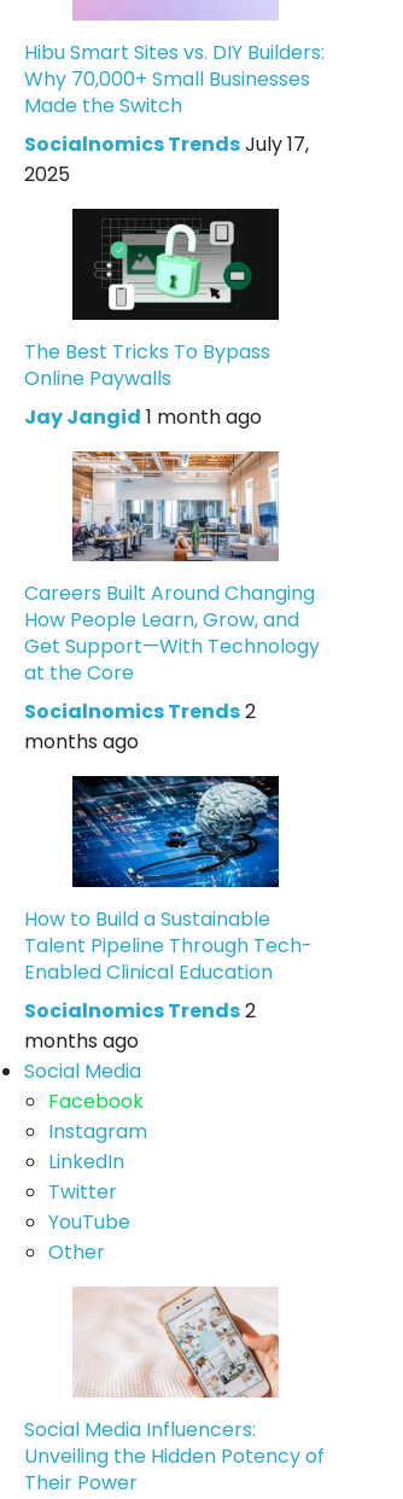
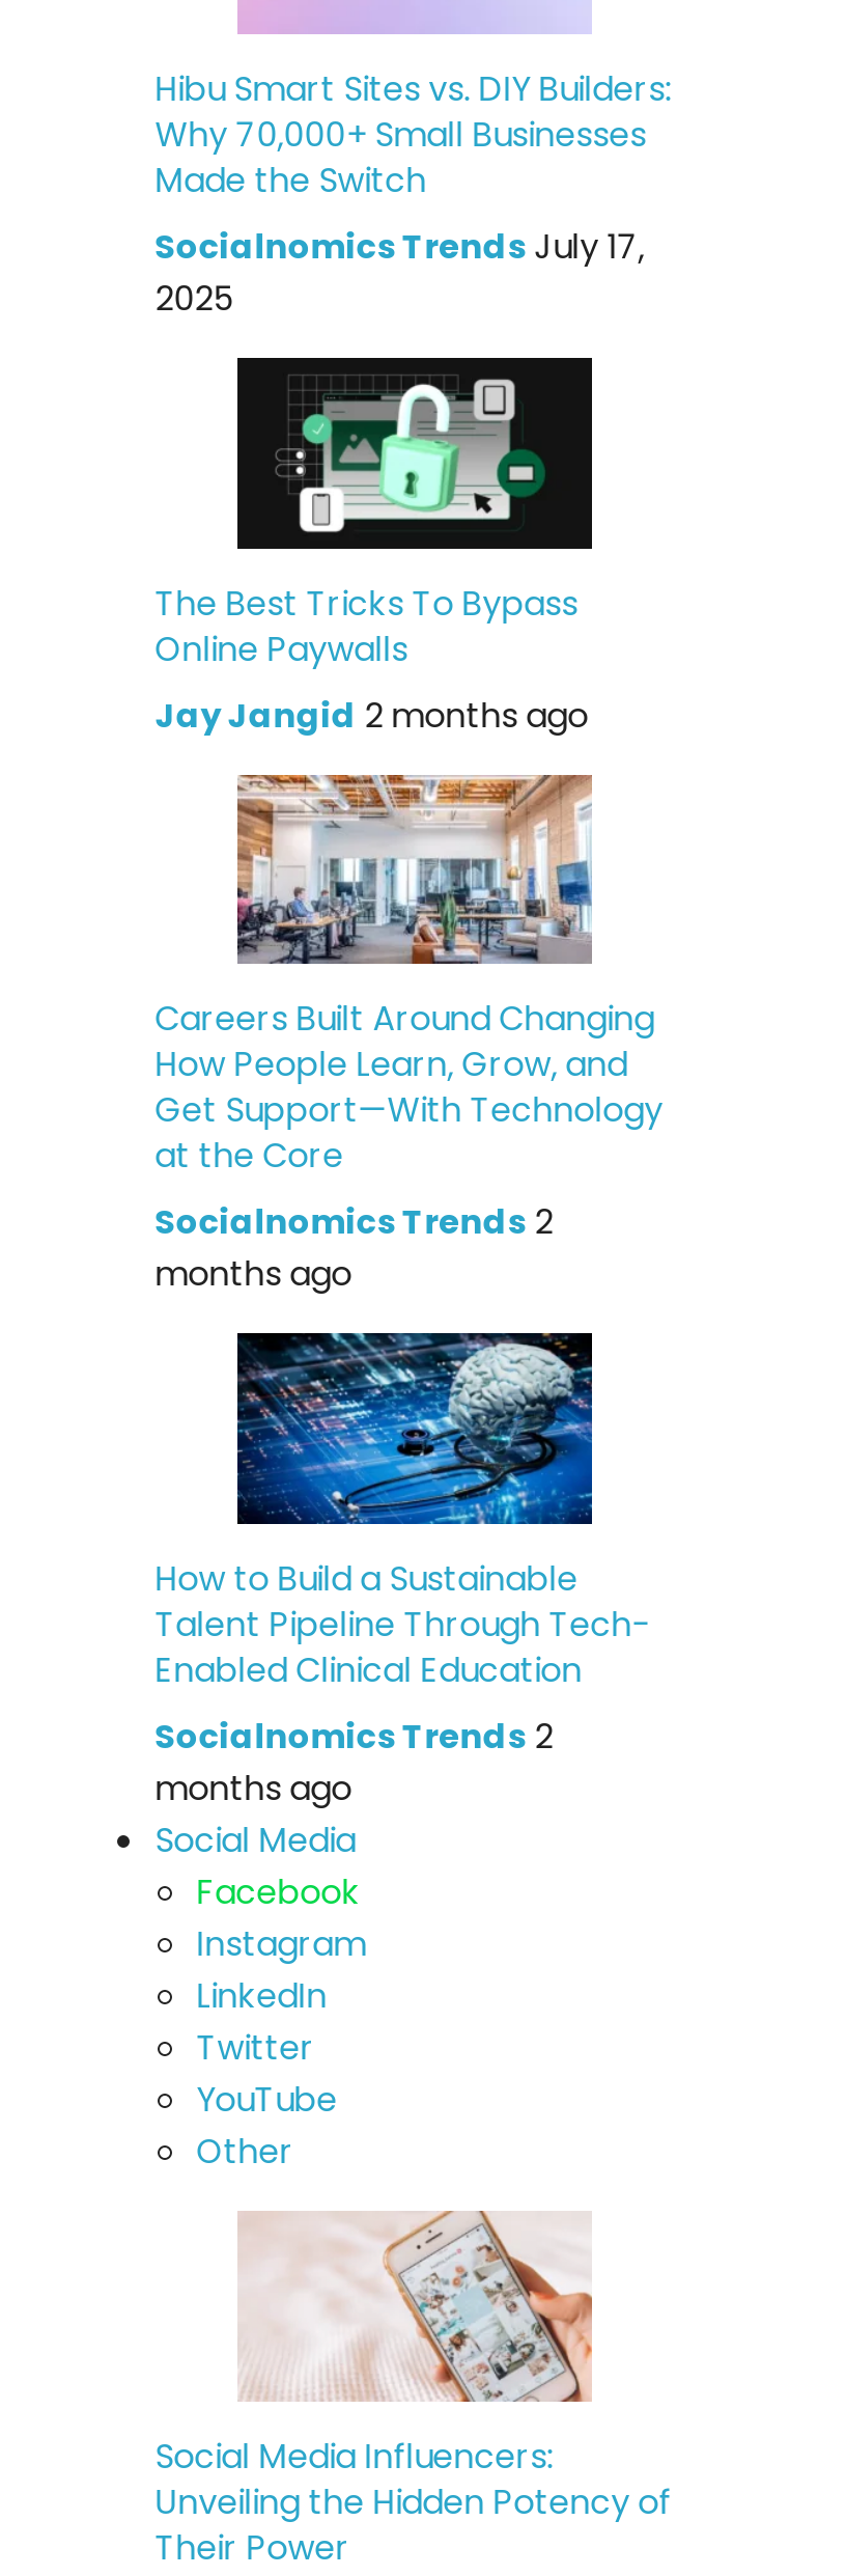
[24,403,262,431] Jay Jangid 1 month ago -> [155,691,588,739] Jay Jangid 2 months ago

